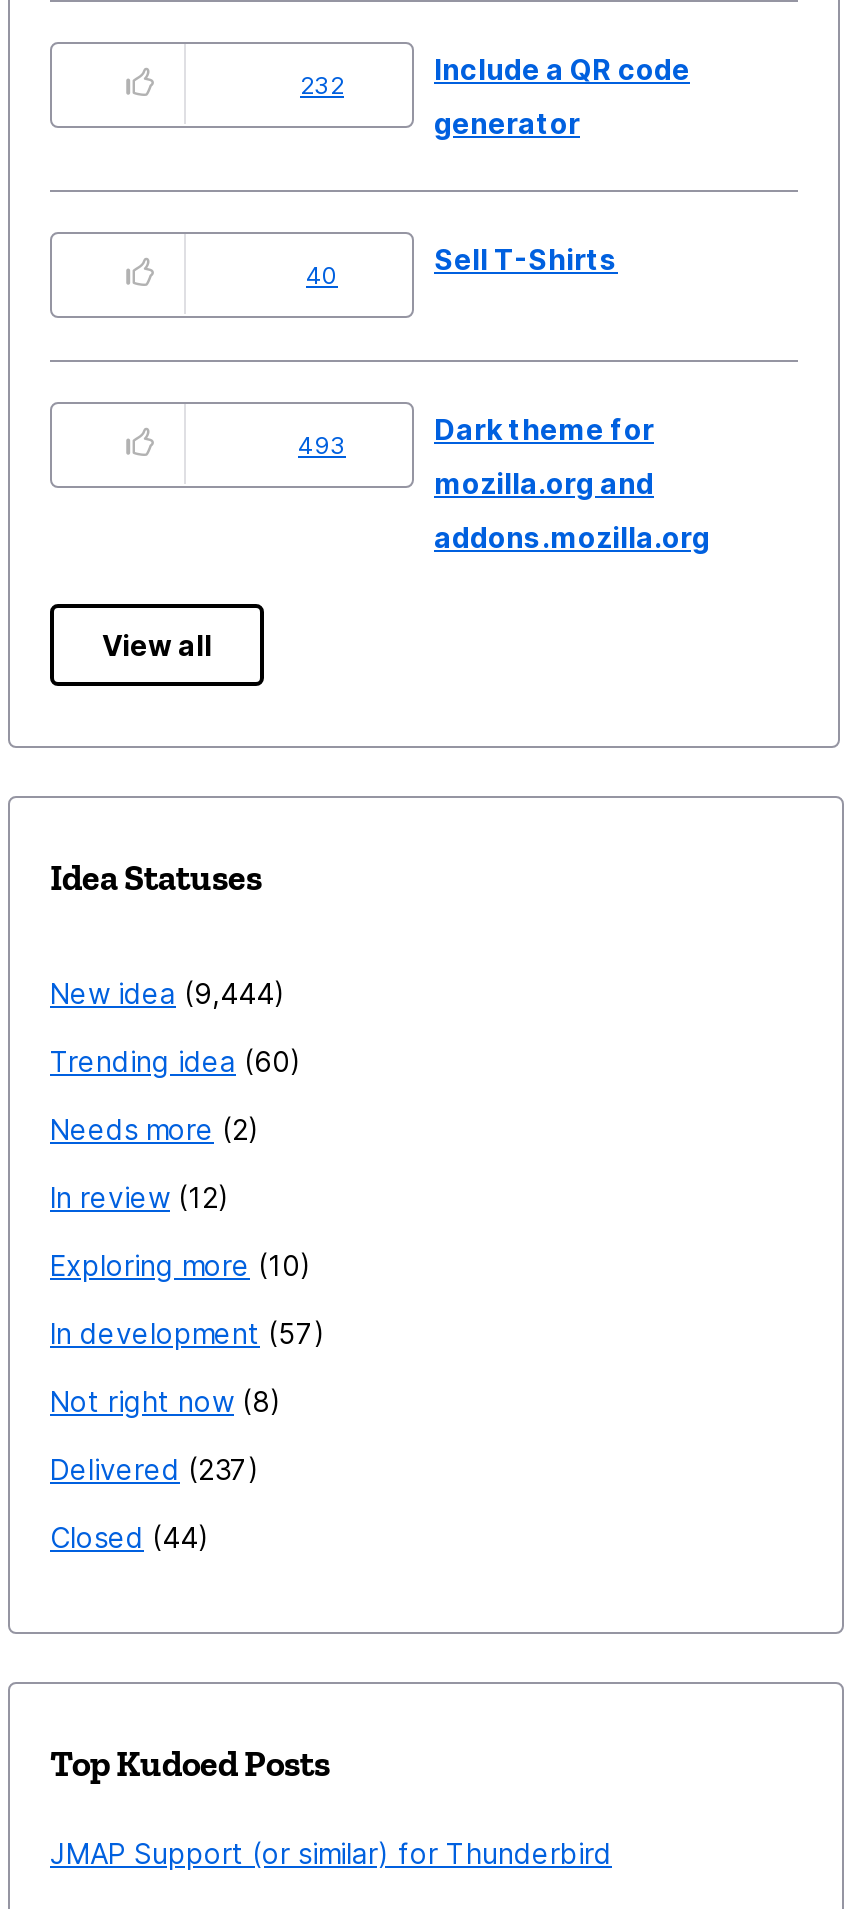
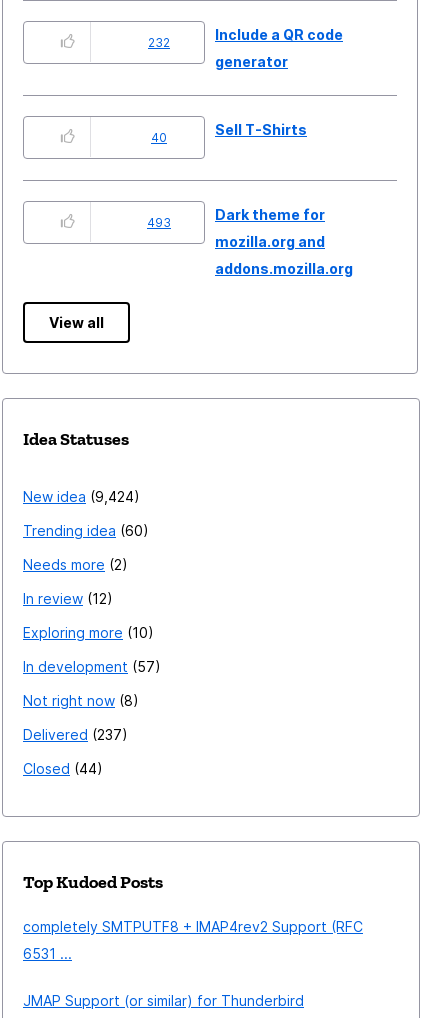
[50,977,274,1011] New idea 9,444 -> [23,488,134,505] New idea 9,424
none -> [23,918,363,962] completely SMTPUTF8 + IMAP4rev2 Support (RFC | 6531 ...

